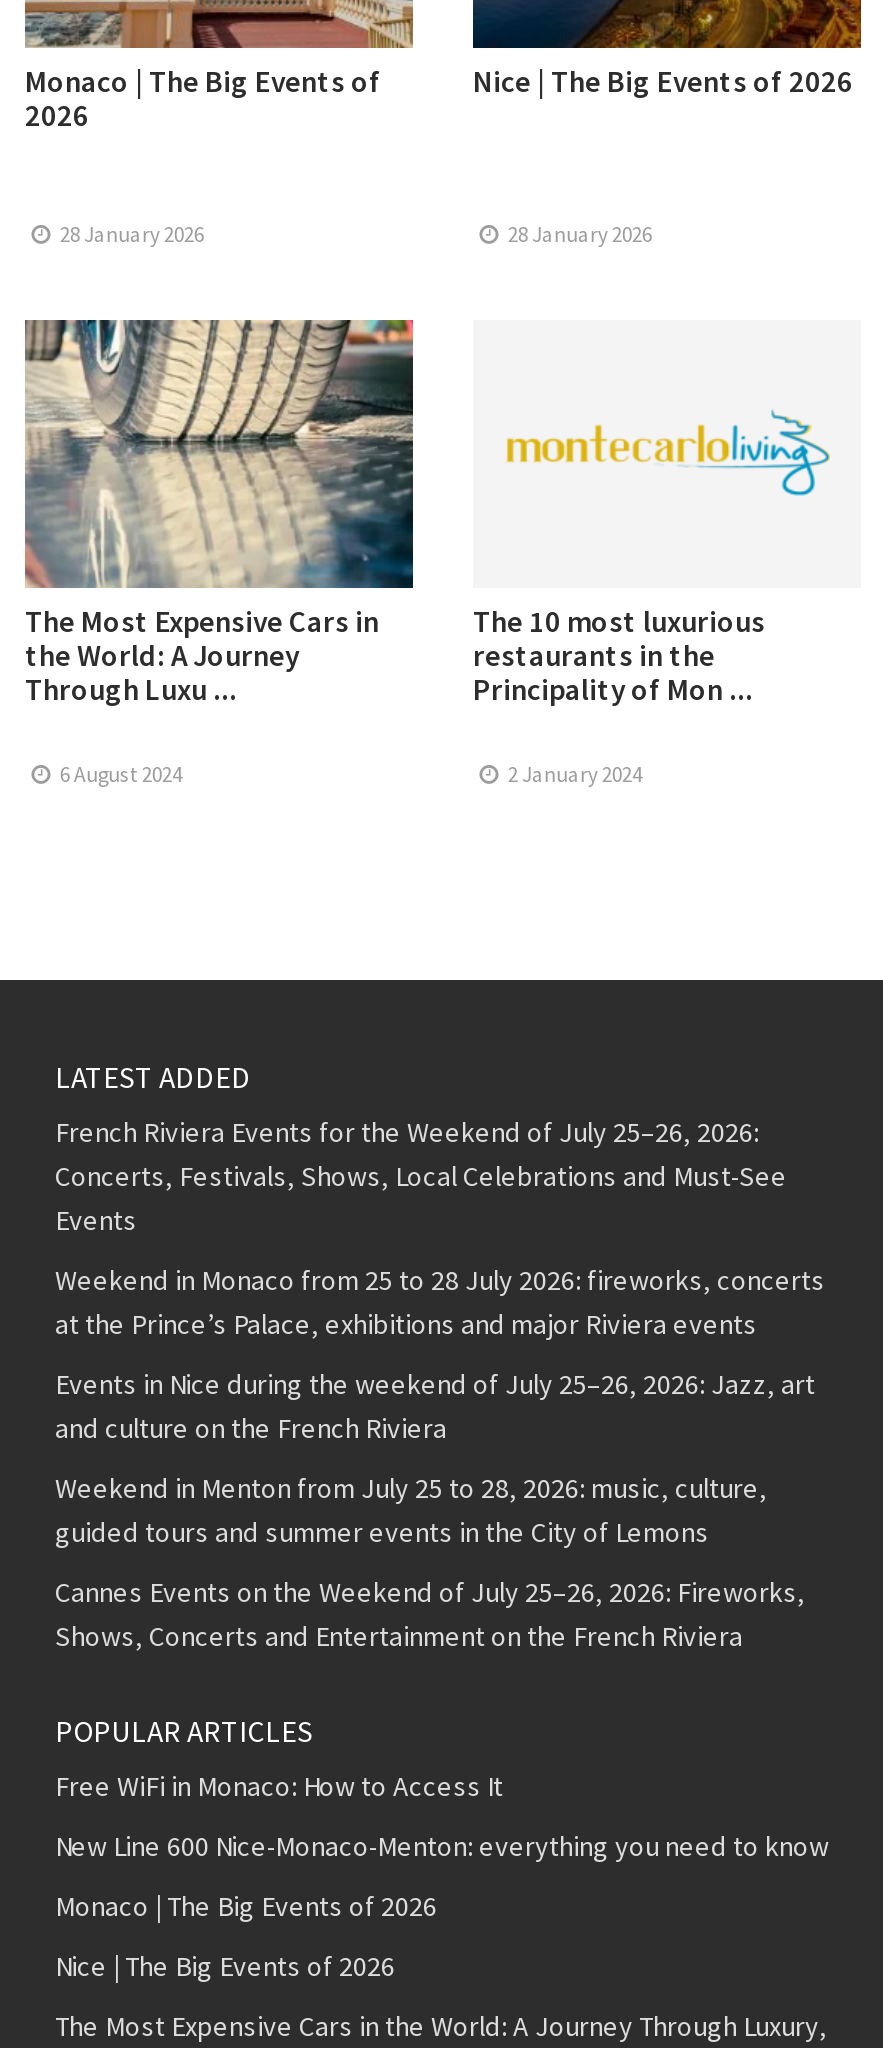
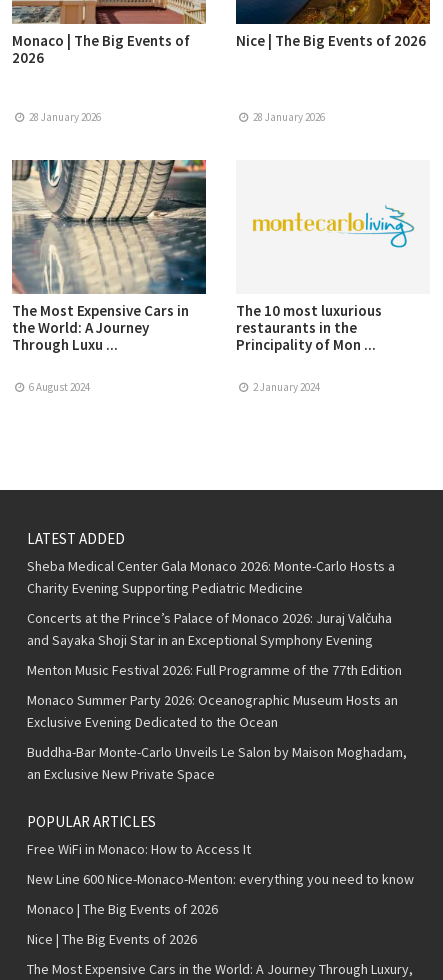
[55,1114,787,1238] French Riviera Events for the Weekend of July 25–26, 2026: | Concerts, Festivals, Shows, Local Celebrations and Must-See | Events -> [27,557,395,597] Sheba Medical Center Gala Monaco 2026: Monte-Carlo Hosts a | Charity Evening Supporting Pediatric Medicine
[55,1262,825,1342] Weekend in Monaco from 25 to 28 July 2026: fireworks, concerts | at the Prince’s Palace, exhibitions and major Riviera events -> [27,609,392,649] Concerts at the Prince’s Palace of Monaco 2026: Juraj Valčuha | and Sayaka Shoji Star in an Exceptional Symphony Evening
[55,1366,815,1446] Events in Nice during the weekend of July 25–26, 2026: Jazz, art | and culture on the French Riviera -> [27,661,402,679] Menton Music Festival 2026: Full Programme of the 77th Edition
[55,1470,767,1550] Weekend in Menton from July 25 to 28, 2026: music, culture, | guided tours and summer events in the City of Lemons -> [27,691,398,731] Monaco Summer Party 2026: Oceanographic Museum Hosts an | Exclusive Evening Dedicated to the Ocean
[55,1574,805,1654] Cannes Events on the Weekend of July 25–26, 2026: Fireworks, | Shows, Concerts and Entertainment on the French Riviera -> [27,743,407,783] Buddha-Bar Monte-Carlo Unveils Le Salon by Maison Moghadam, | an Exclusive New Private Space

